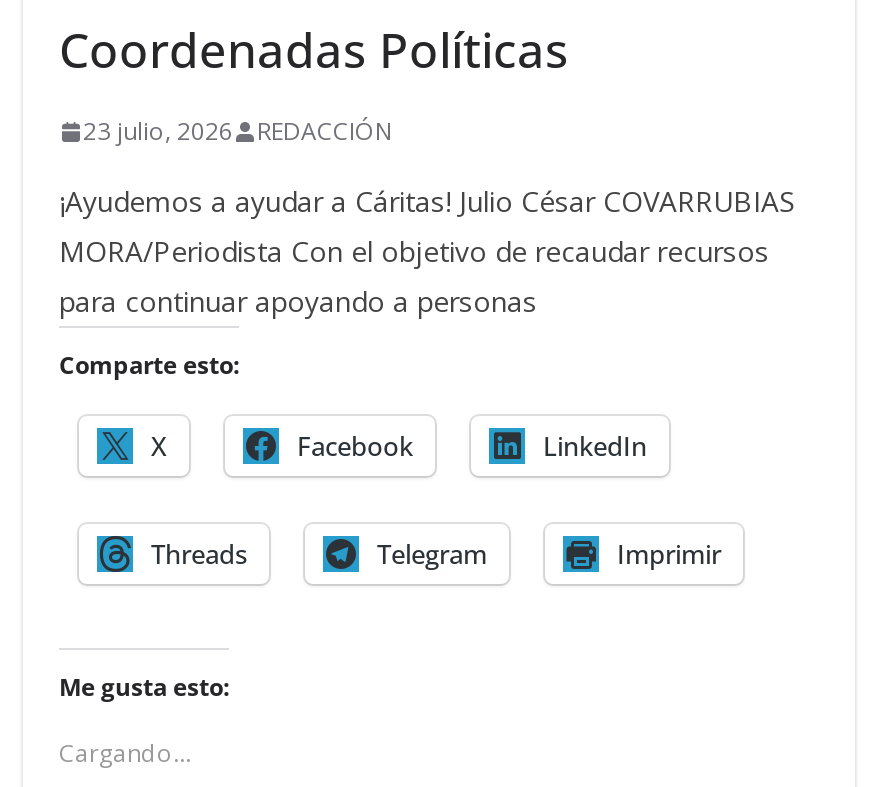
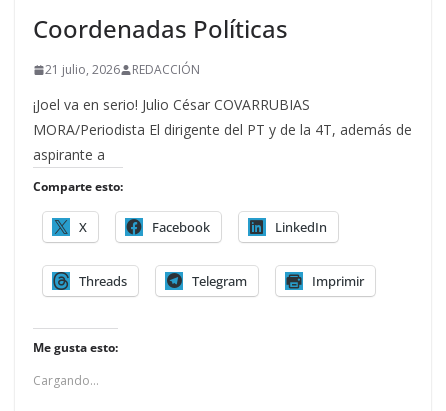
[83,114,393,148] 23 julio, 2026 REDACCIÓN -> [45,61,200,78] 21 julio, 2026 REDACCIÓN
[59,182,795,320] ¡Ayudemos a ayudar a Cáritas! Julio César COVARRUBIAS | MORA/Periodista Con el objetivo de recaudar recursos | para continuar apoyando a personas -> [33,95,412,164] ¡Joel va en serio! Julio César COVARRUBIAS | MORA/Periodista El dirigente del PT y de la 4T, además de | aspirante a

